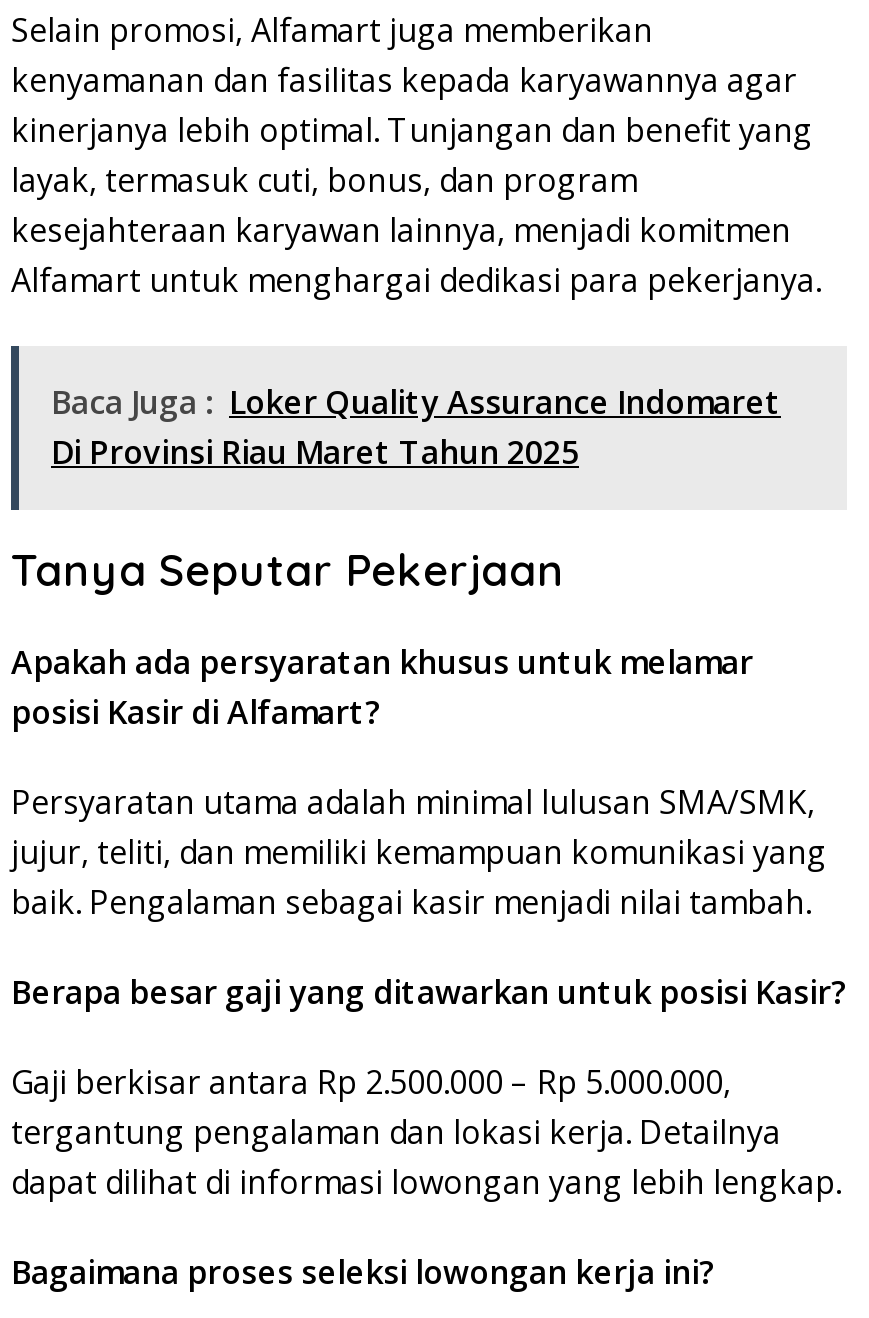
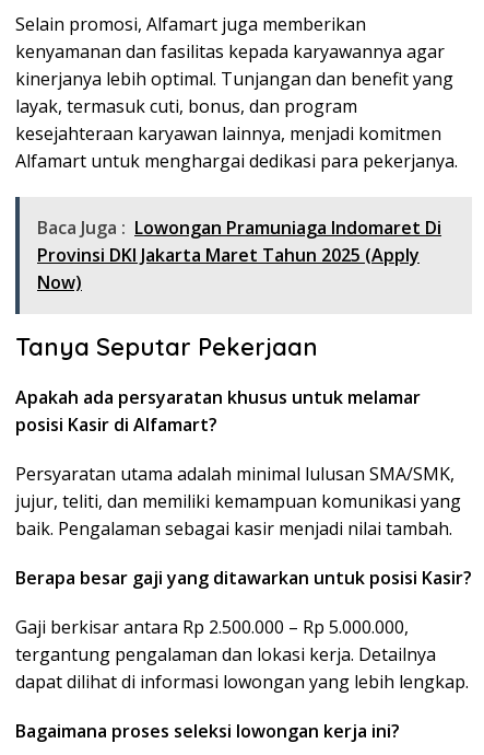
[51,381,781,475] Baca Juga : Loker Quality Assurance Indomaret | Di Provinsi Riau Maret Tahun 2025 -> [37,216,441,295] Baca Juga : Lowongan Pramuniaga Indomaret Di | Provinsi DKI Jakarta Maret Tahun 2025 (Apply | Now)

